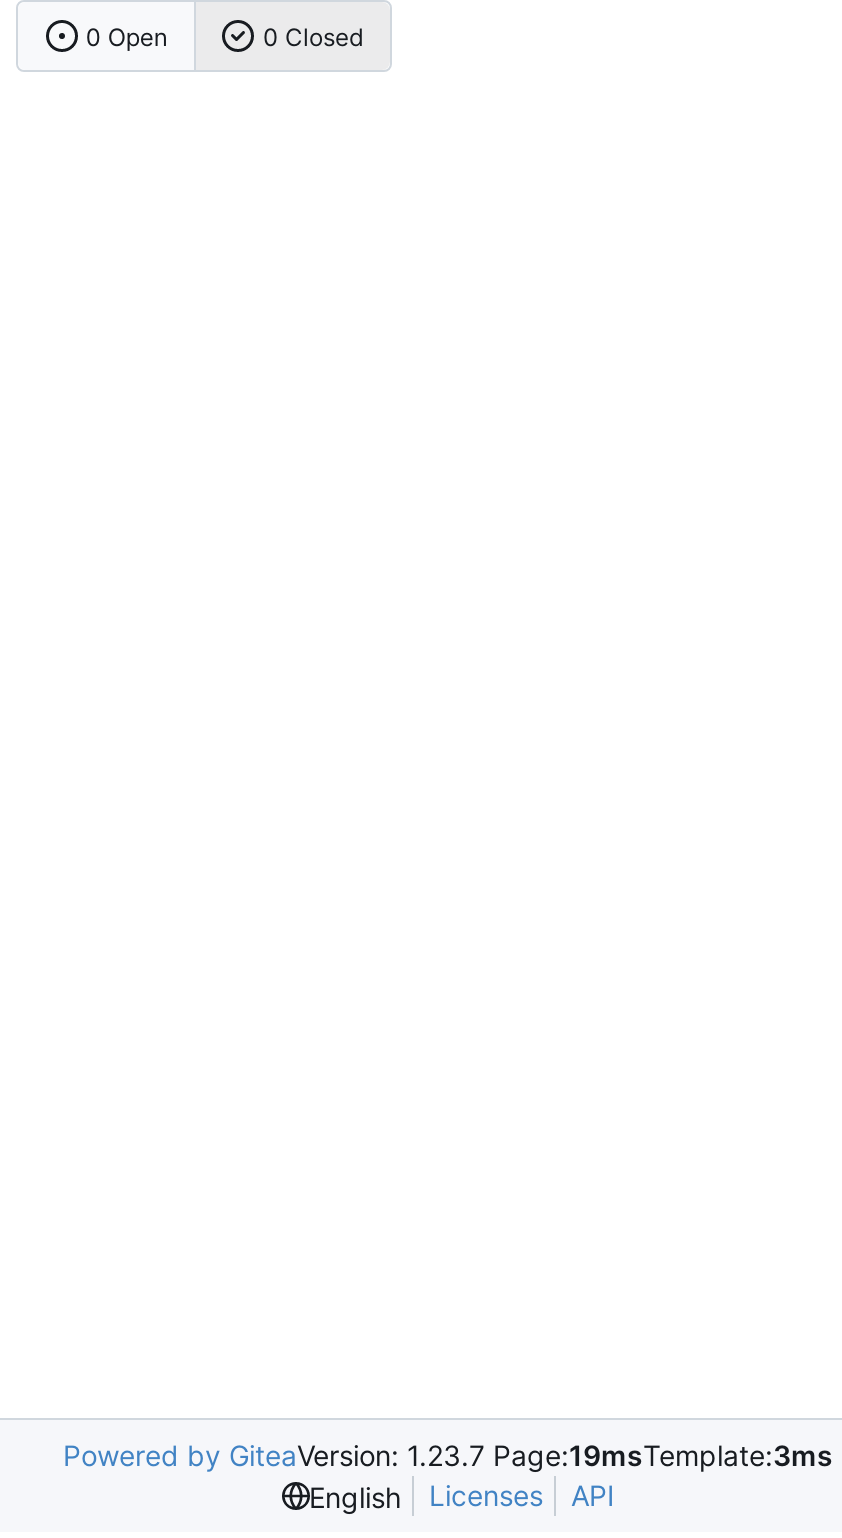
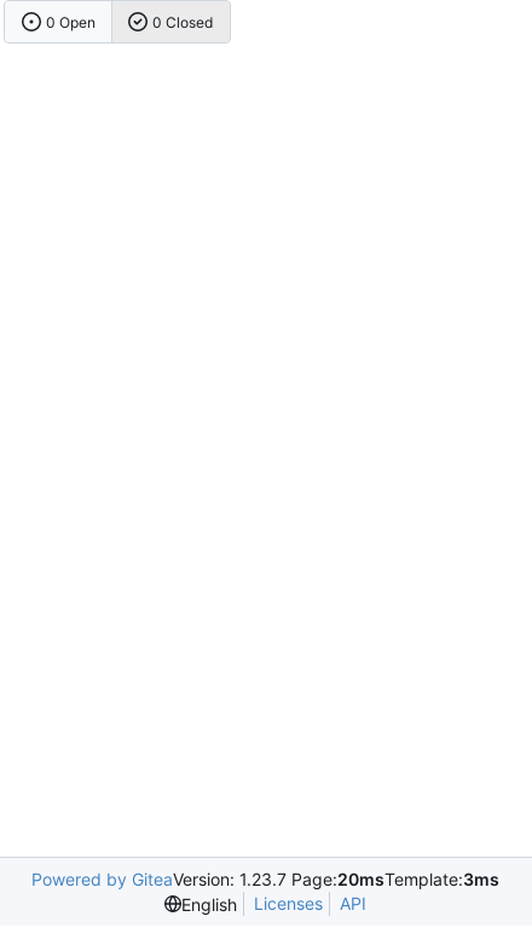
[63,1438,833,1472] Powered by GiteaVersion: 1.23.7 Page:19msTemplate:3ms -> [31,869,499,889] Powered by GiteaVersion: 1.23.7 Page:20msTemplate:3ms

